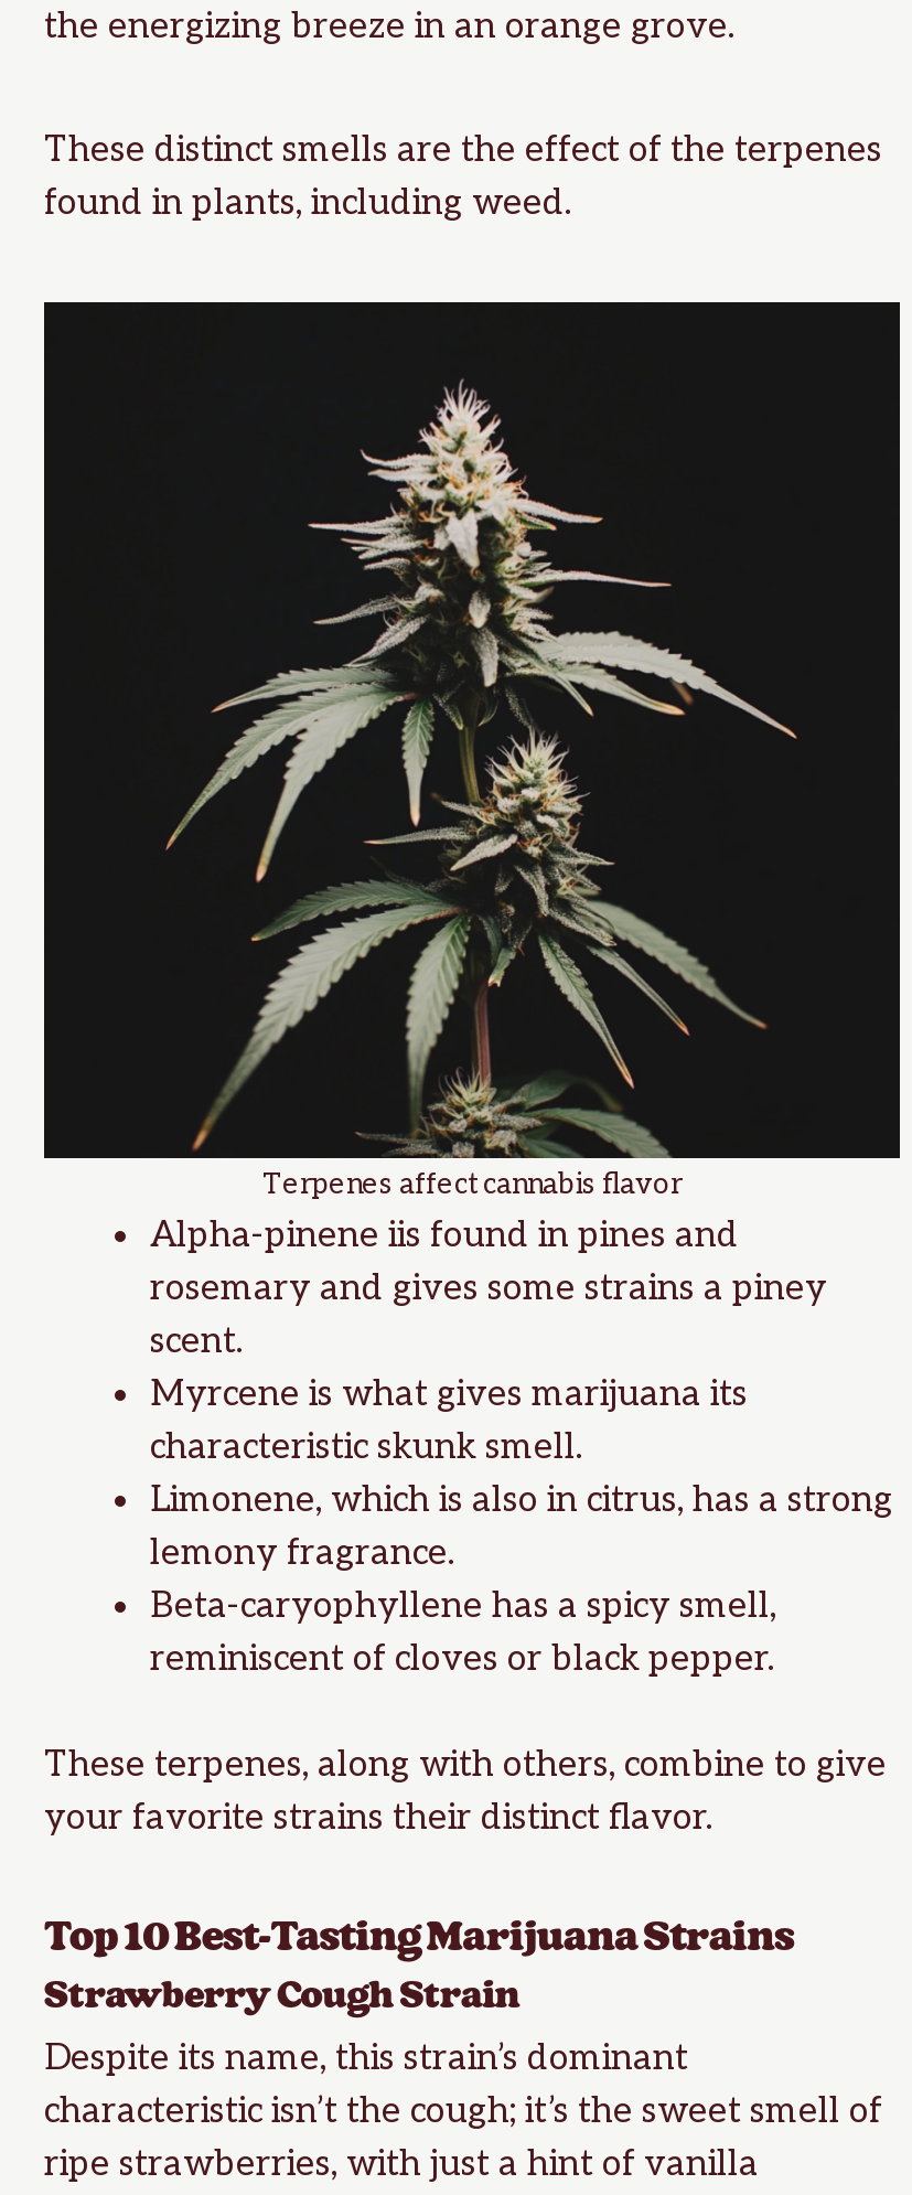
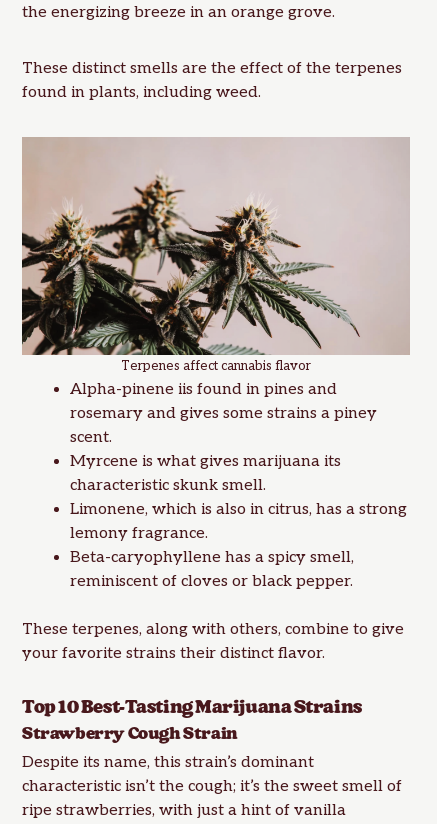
[42,300,902,1160] [image] -> [21,137,410,356] [image]

